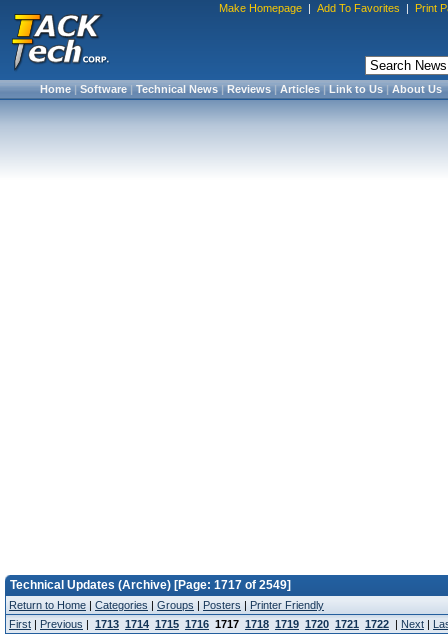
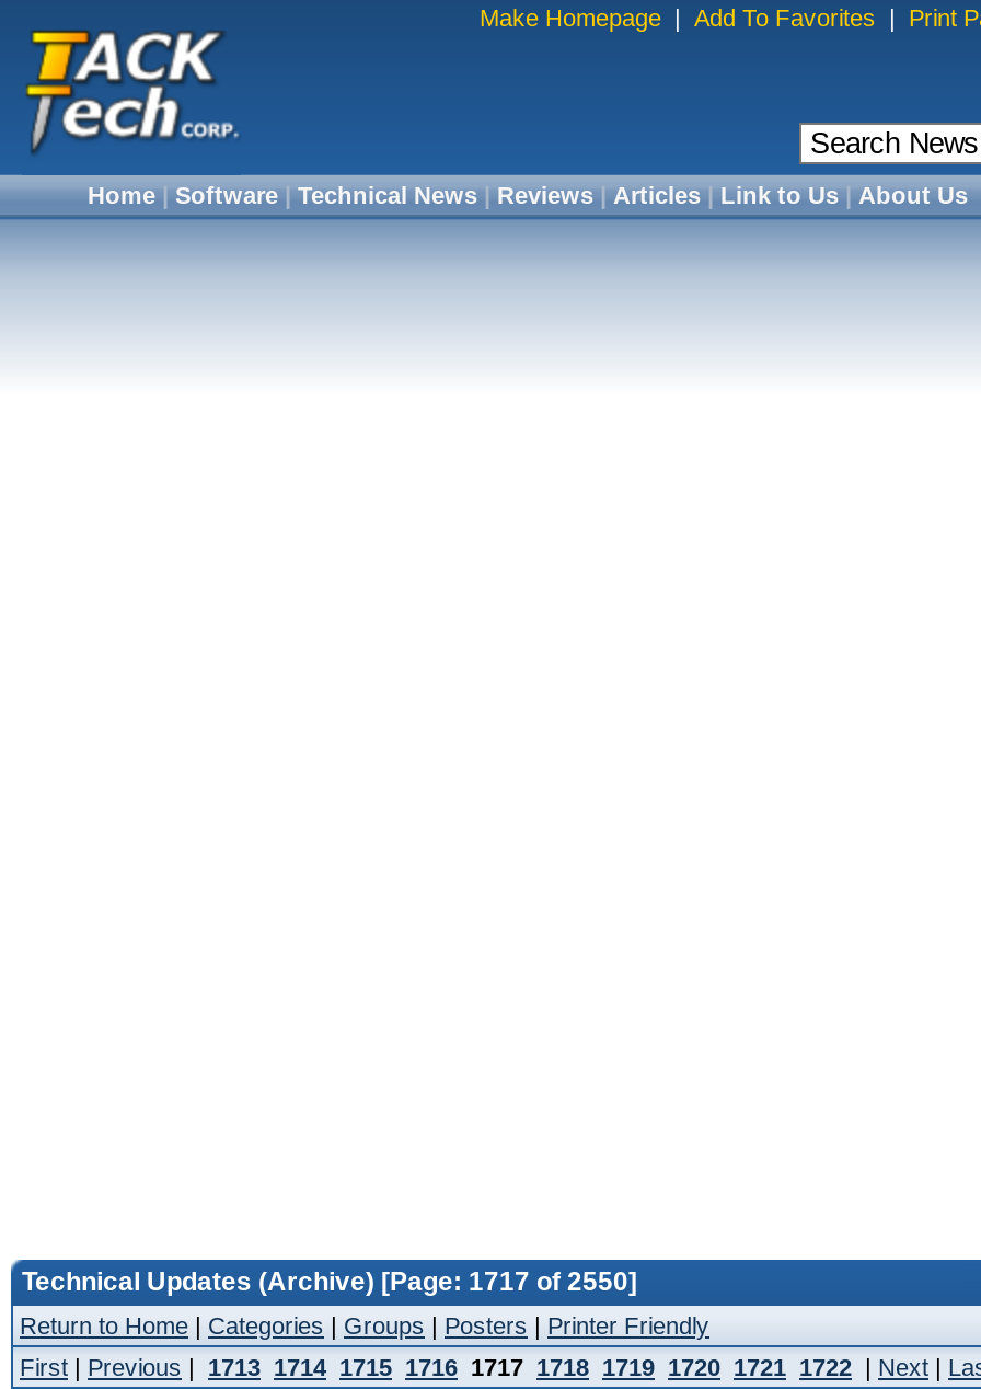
[10,578,291,592] Technical Updates (Archive) [Page: 1717 of 2549] -> [22,1266,637,1297] Technical Updates (Archive) [Page: 1717 of 2550]

